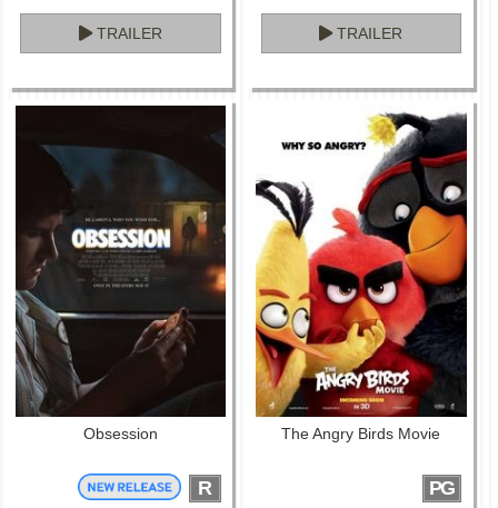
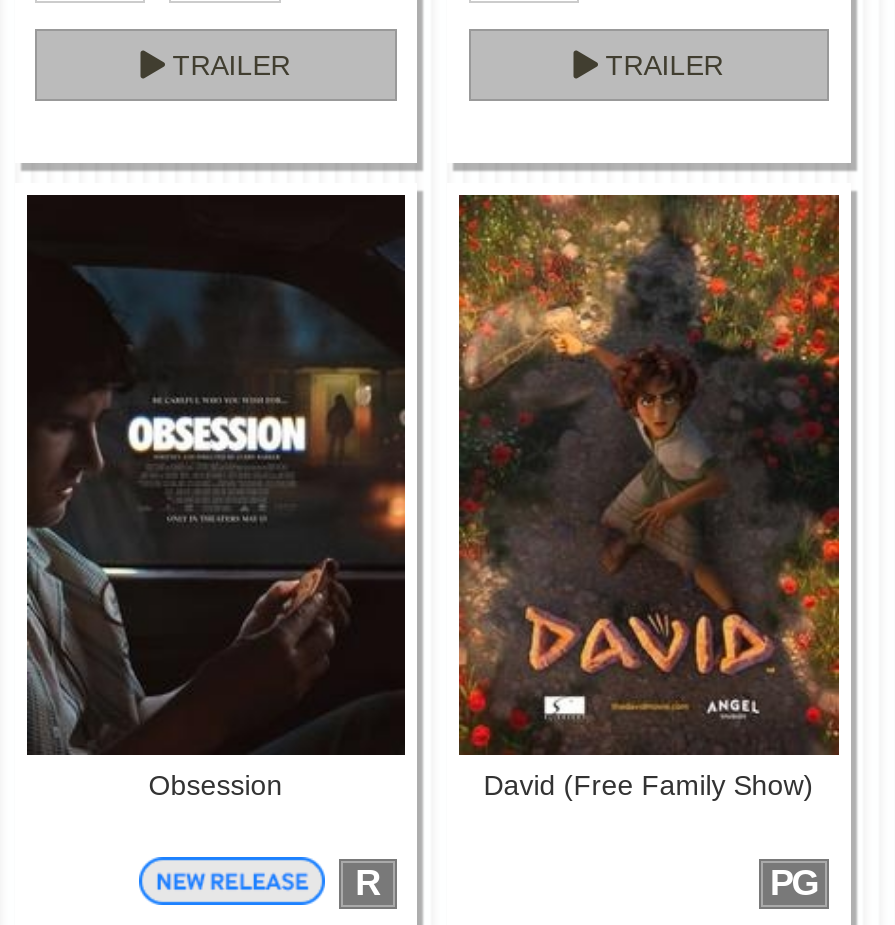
[255,106,468,442] [image] | The Angry Birds Movie -> [457,193,841,801] [image] | David (Free Family Show)

